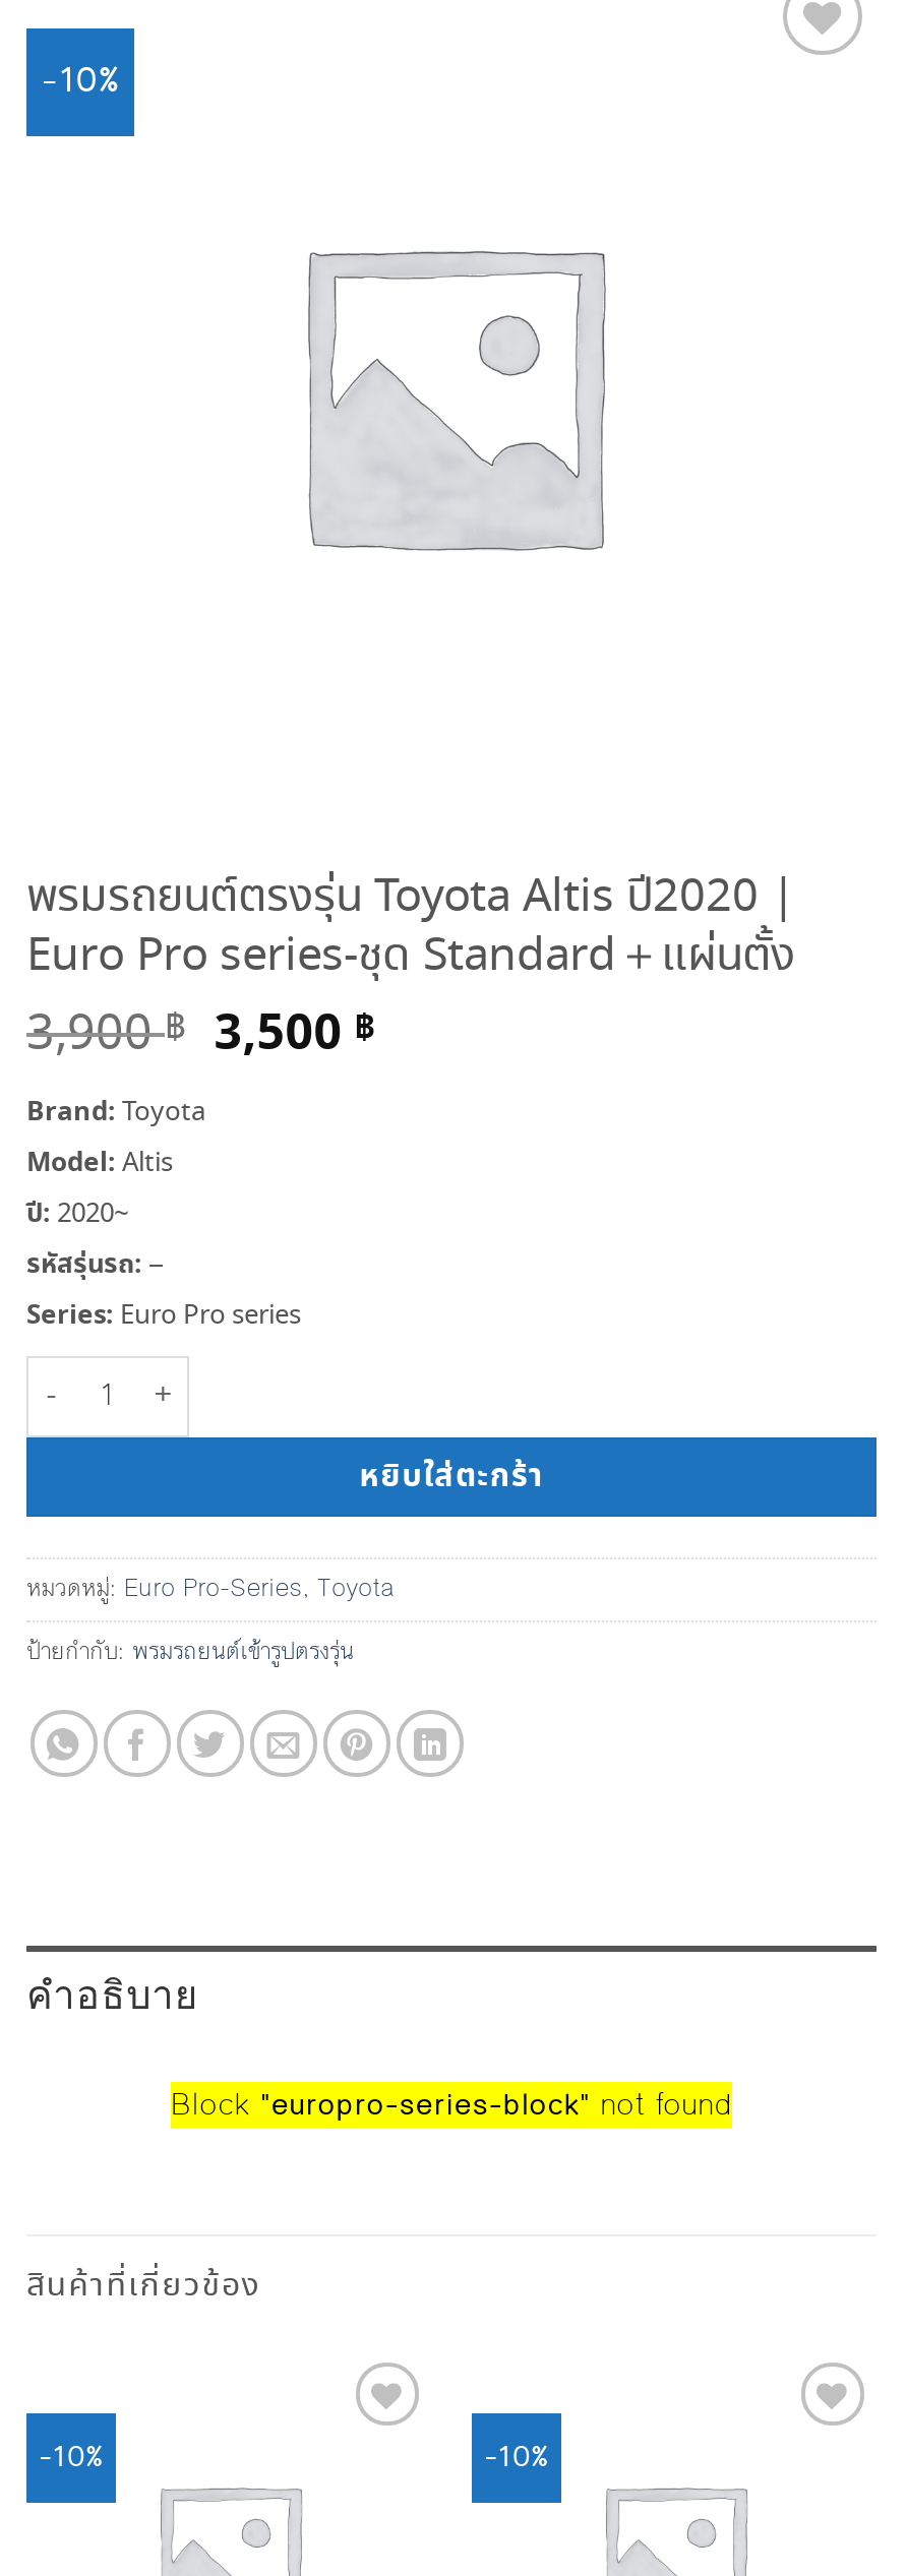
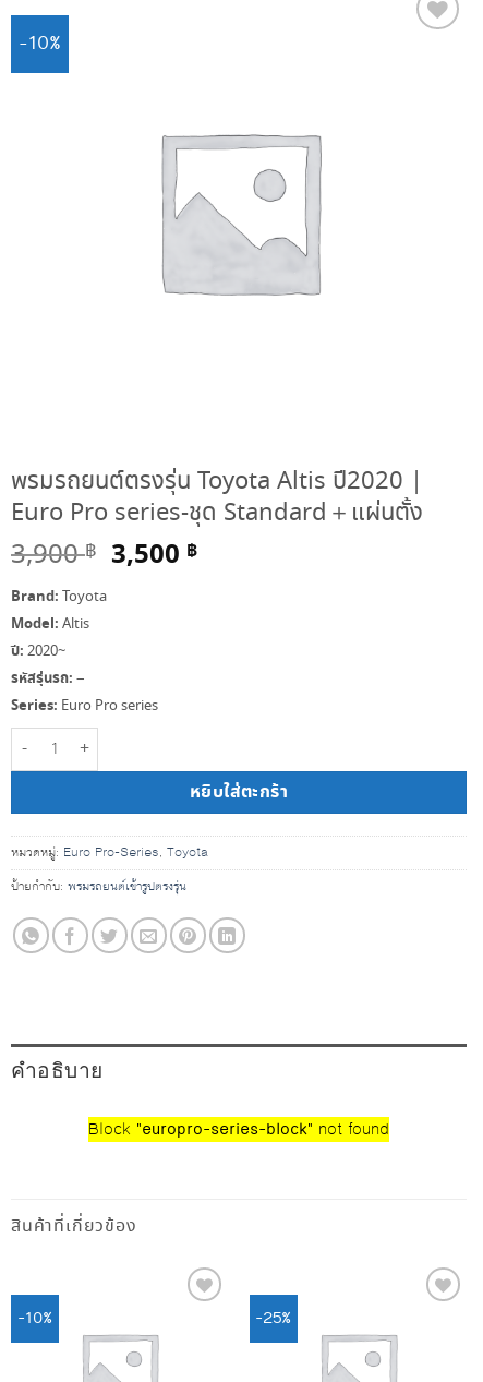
[484,2434,549,2481] -10% -> [255,1306,291,1331] -25%

